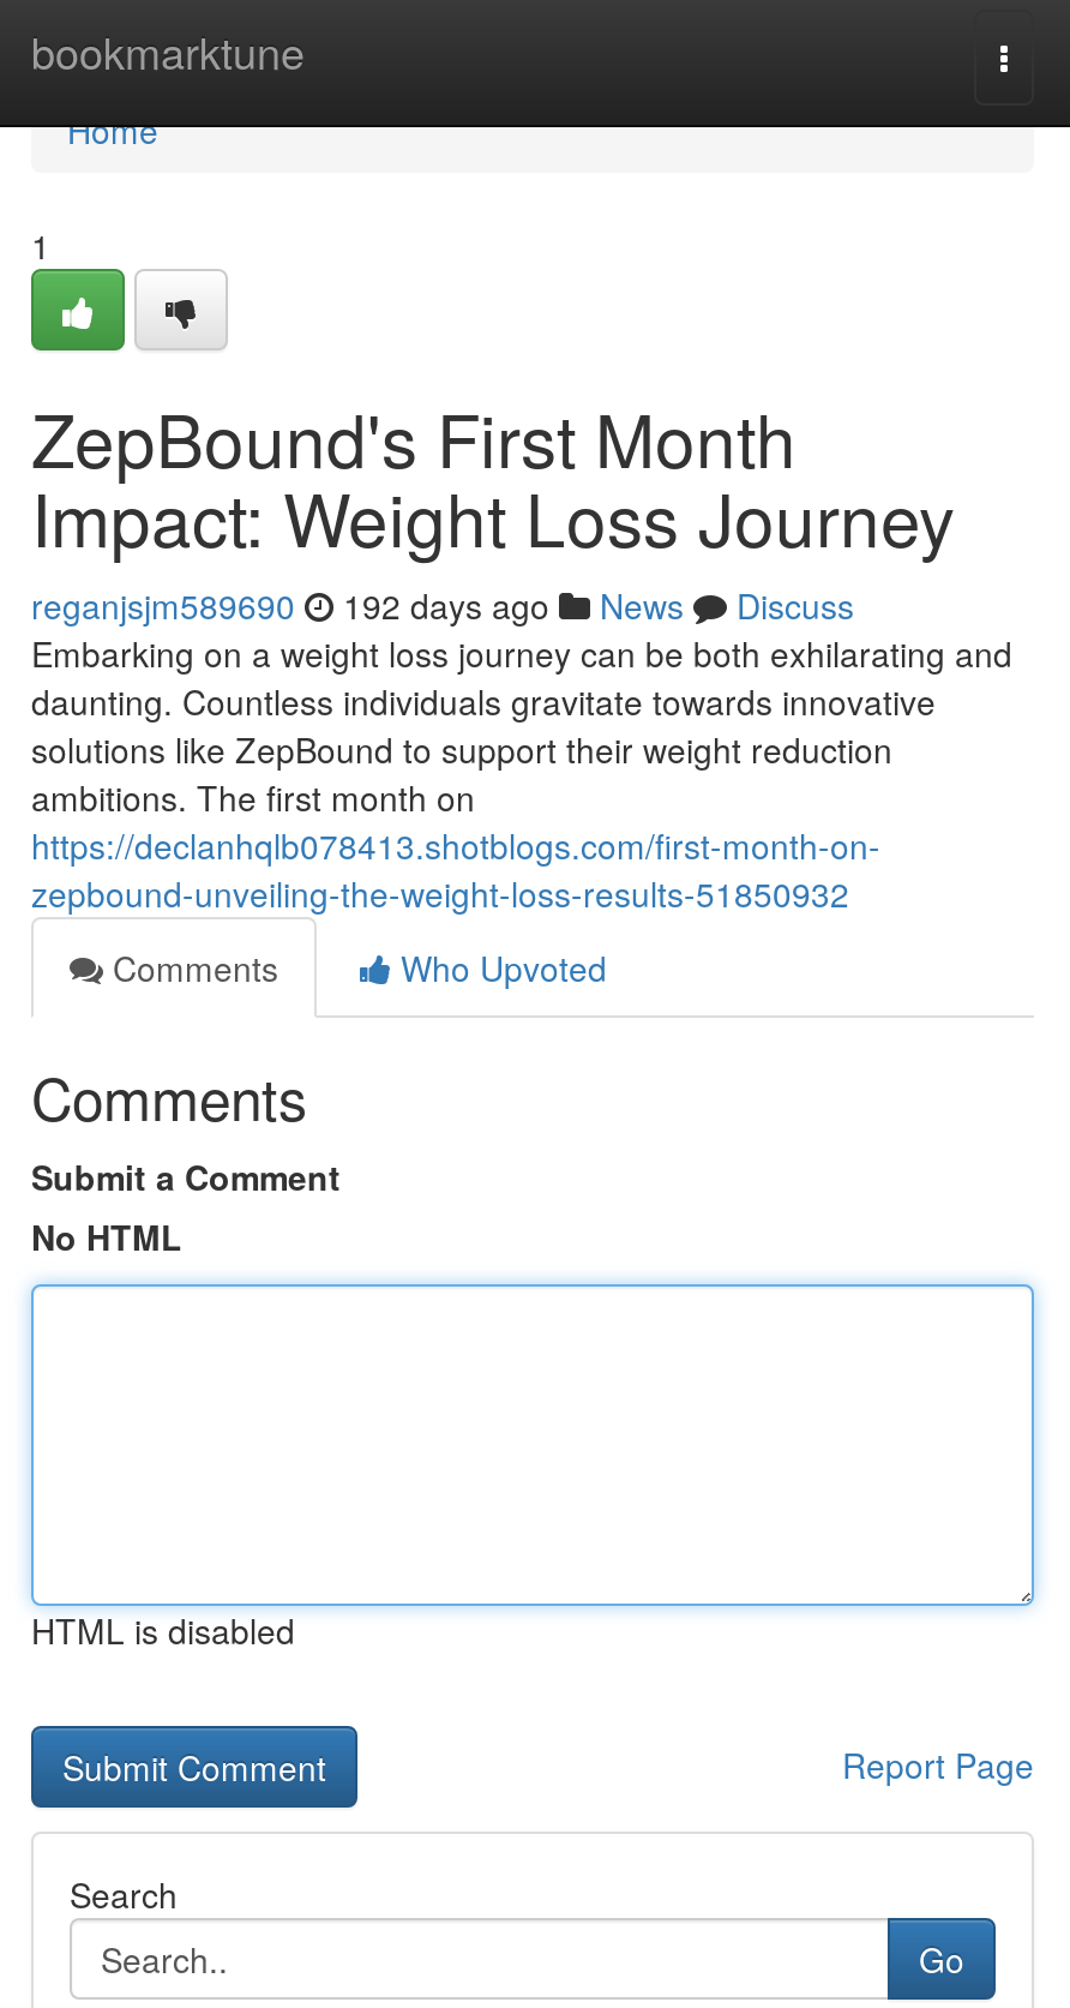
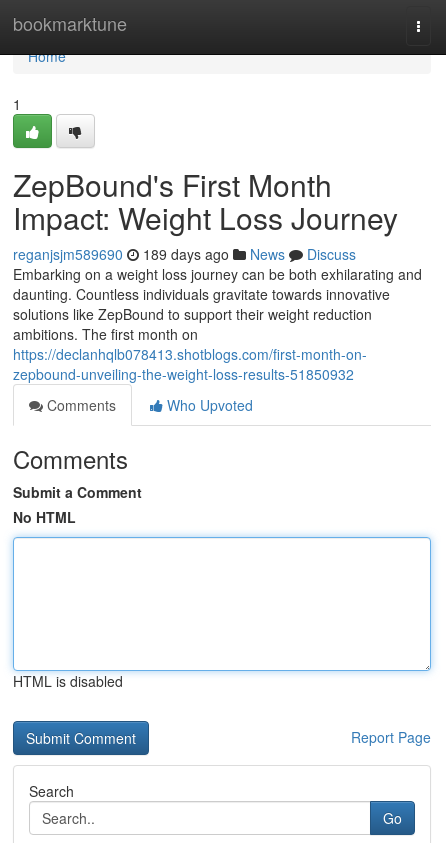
[31,581,854,629] reganjsjm589690 192 days ago News Discuss -> [13,244,356,264] reganjsjm589690 189 days ago News Discuss

